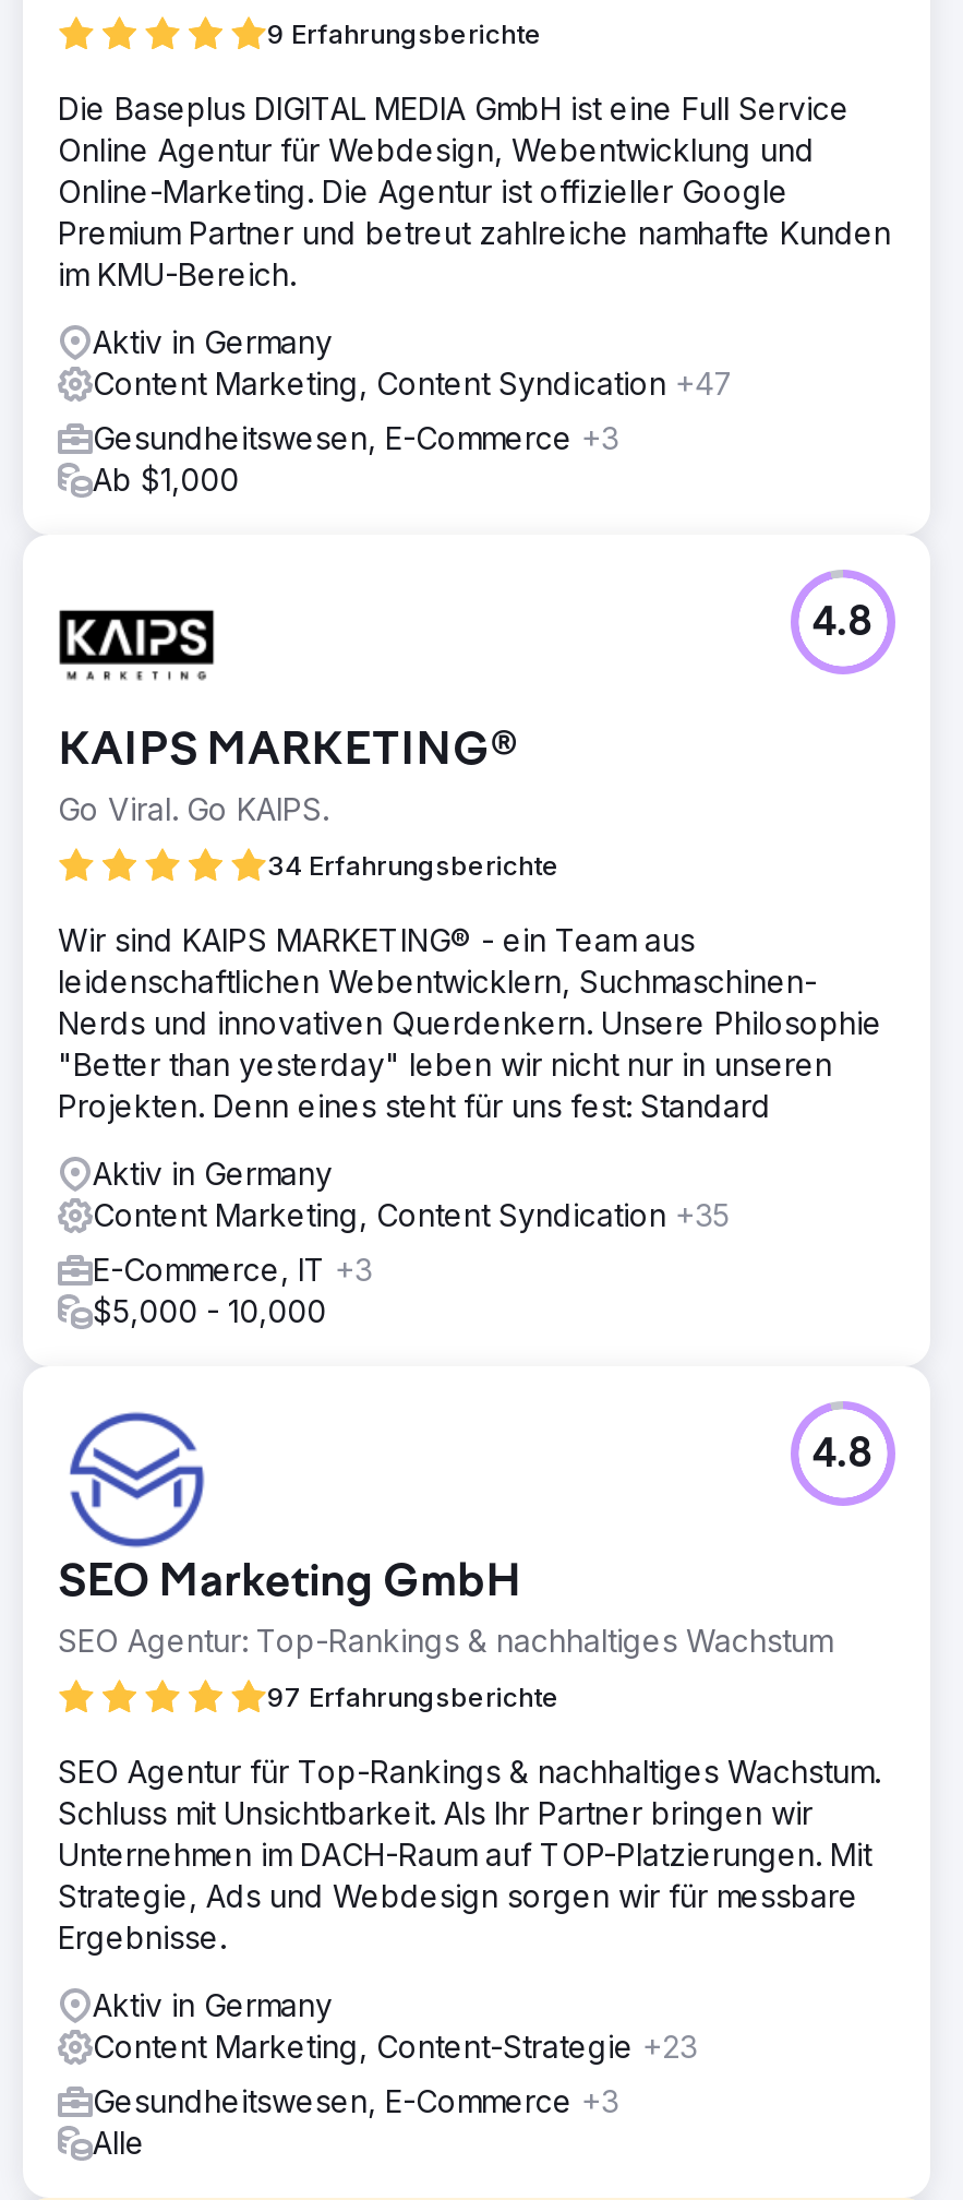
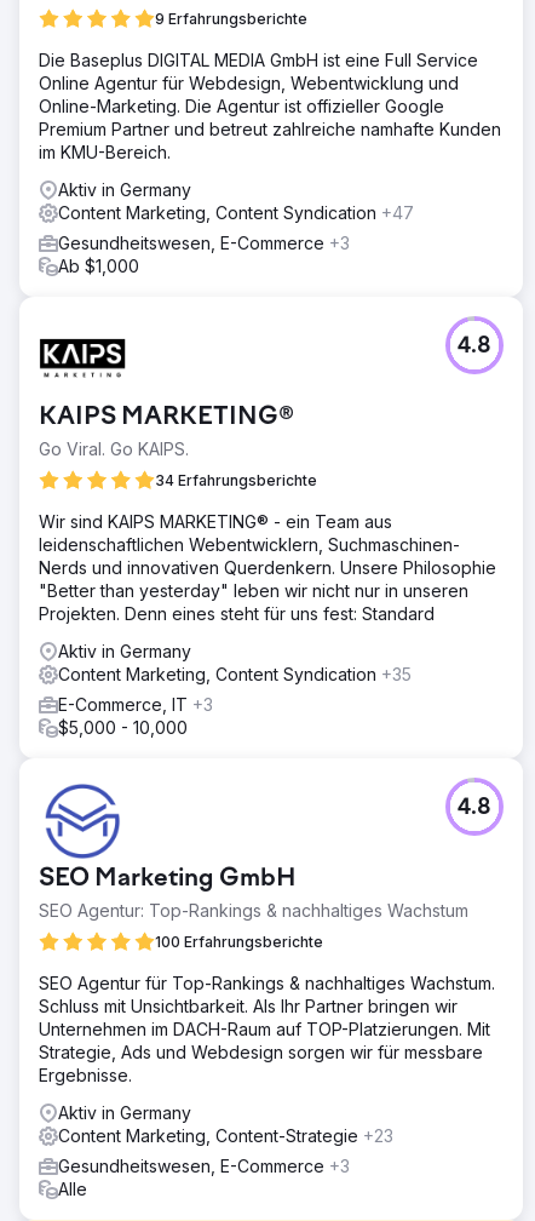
[267,1680,559,1712] 97 Erfahrungsberichte -> [155,932,323,950] 100 Erfahrungsberichte

